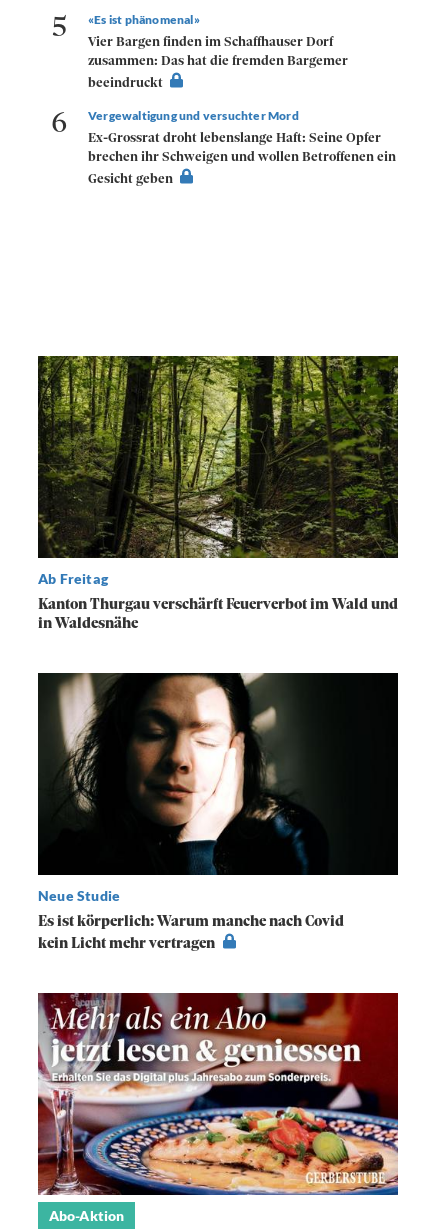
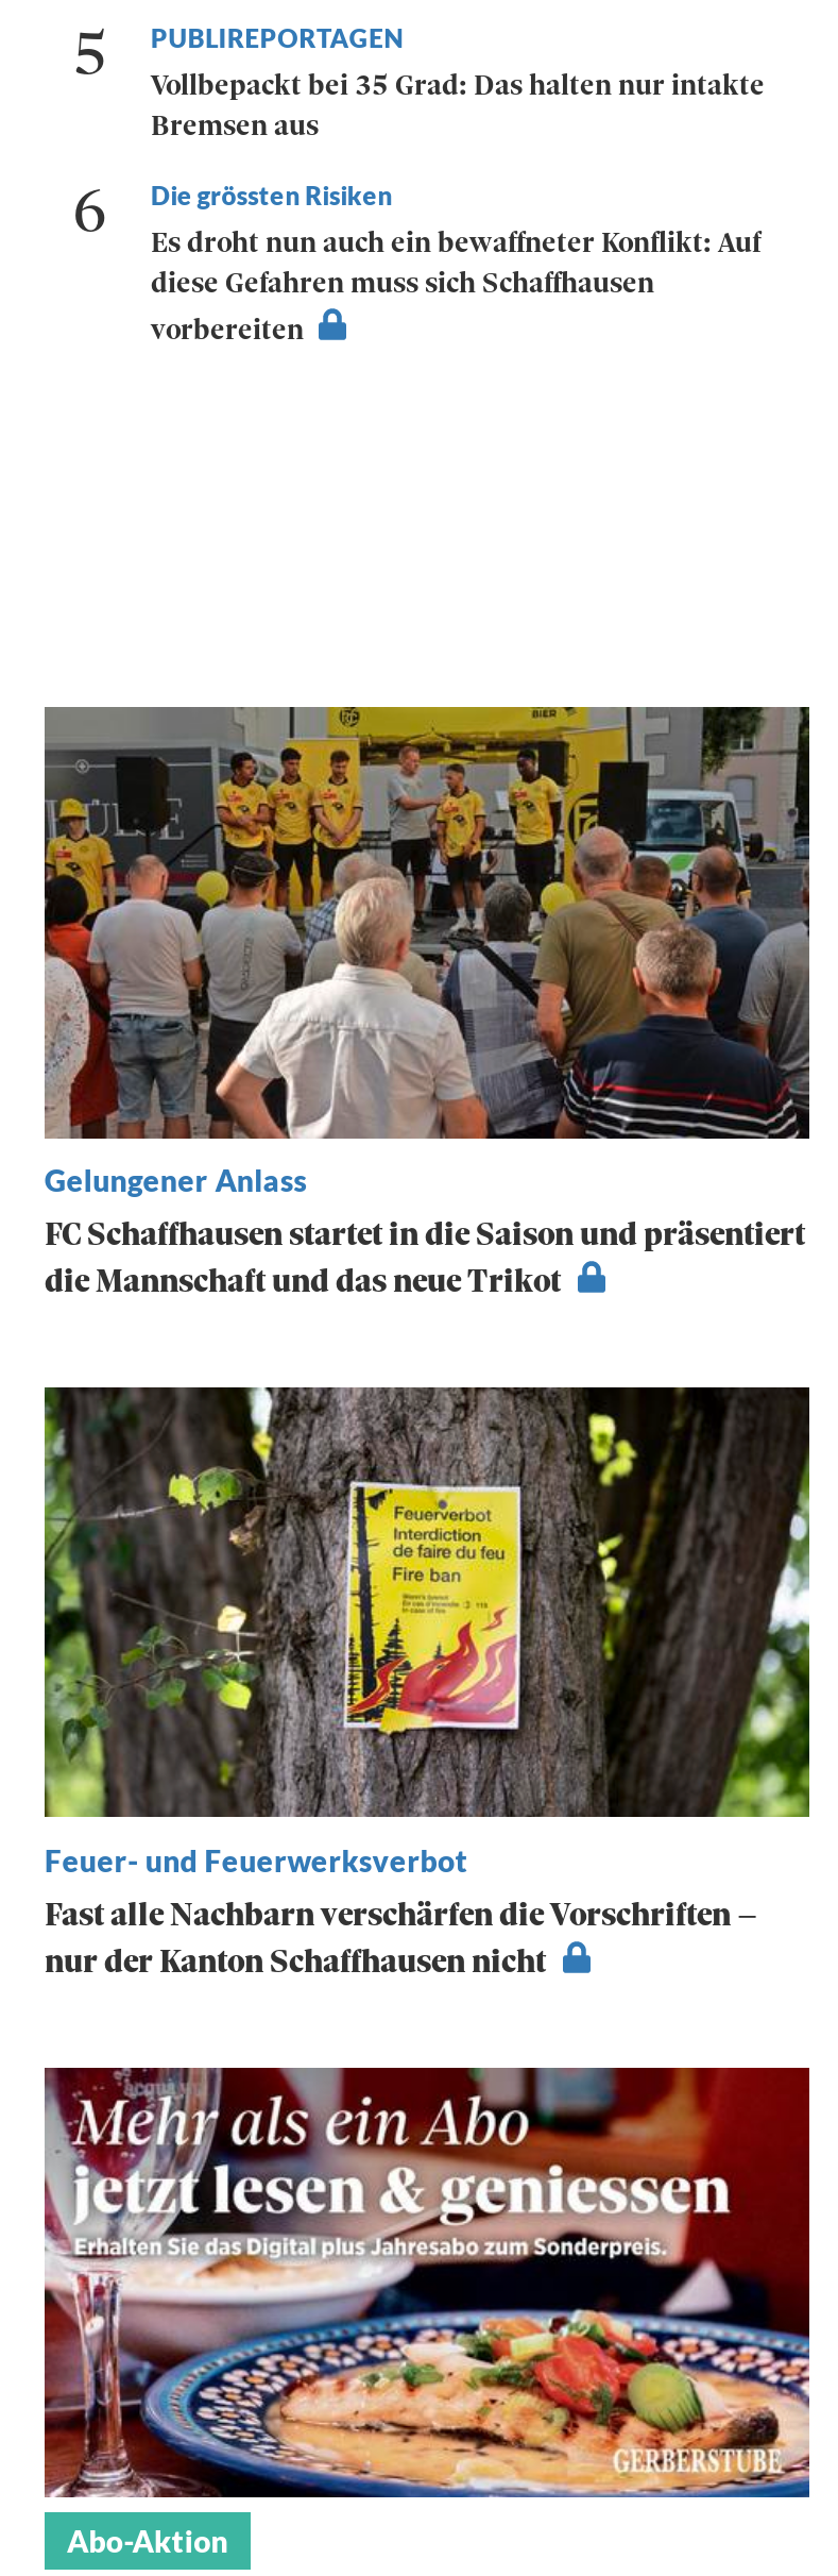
[88,12,348,91] «Es ist phänomenal» | Vier Bargen finden im Schaffhauser Dorf | zusammen: Das hat die fremden Bargemer | beeindruckt -> [151,22,765,144] PUBLIREPORTAGEN | Vollbepackt bei 35 Grad: Das halten nur intakte | Bremsen aus
[88,108,396,187] Vergewaltigung und versuchter Mord | Ex-Grossrat droht lebenslange Haft: Seine Opfer | brechen ihr Schweigen und wollen Betroffenen ein | Gesicht geben -> [151,180,760,348] Die grössten Risiken | Es droht nun auch ein bewaffneter Konflikt: Auf | diese Gefahren muss sich Schaffhausen | vorbereiten
[38,355,399,632] [image] | Ab Freitag | Kanton Thurgau verschärft Feuerverbot im Wald und | in Waldesnähe -> [42,705,811,1300] [image] | Gelungener Anlass | FC Schaffhausen startet in die Saison und präsentiert | die Mannschaft und das neue Trikot
[37,672,399,952] [image] | Neue Studie | Es ist körperlich: Warum manche nach Covid | kein Licht mehr vertragen -> [42,1385,811,1980] [image] | Feuer- und Feuerwerksverbot | Fast alle Nachbarn verschärfen die Vorschriften – | nur der Kanton Schaffhausen nicht

